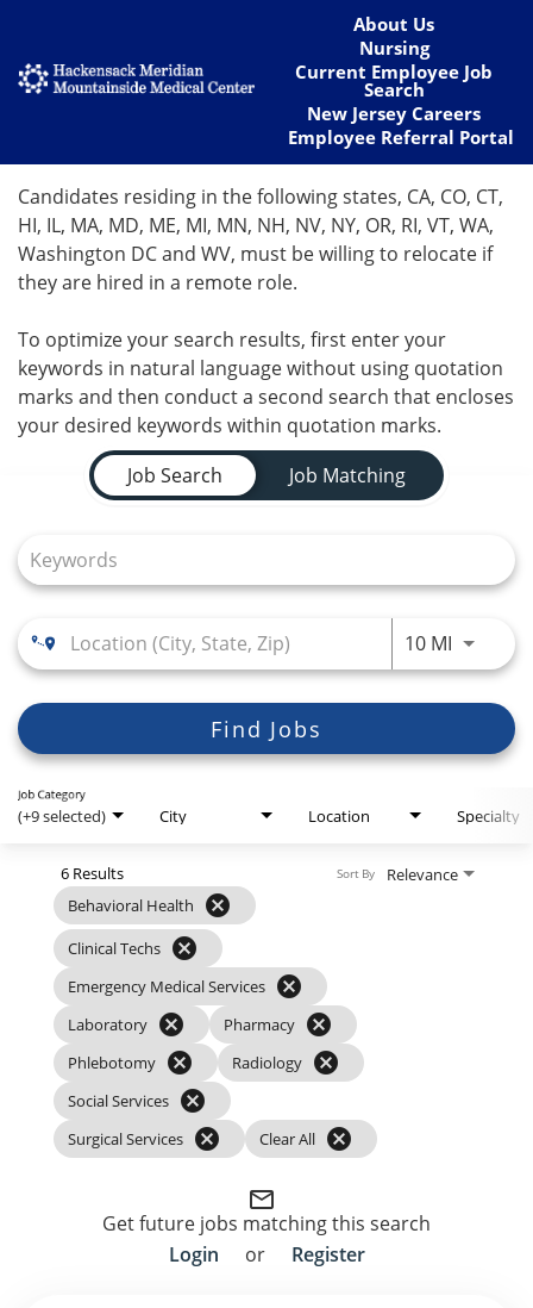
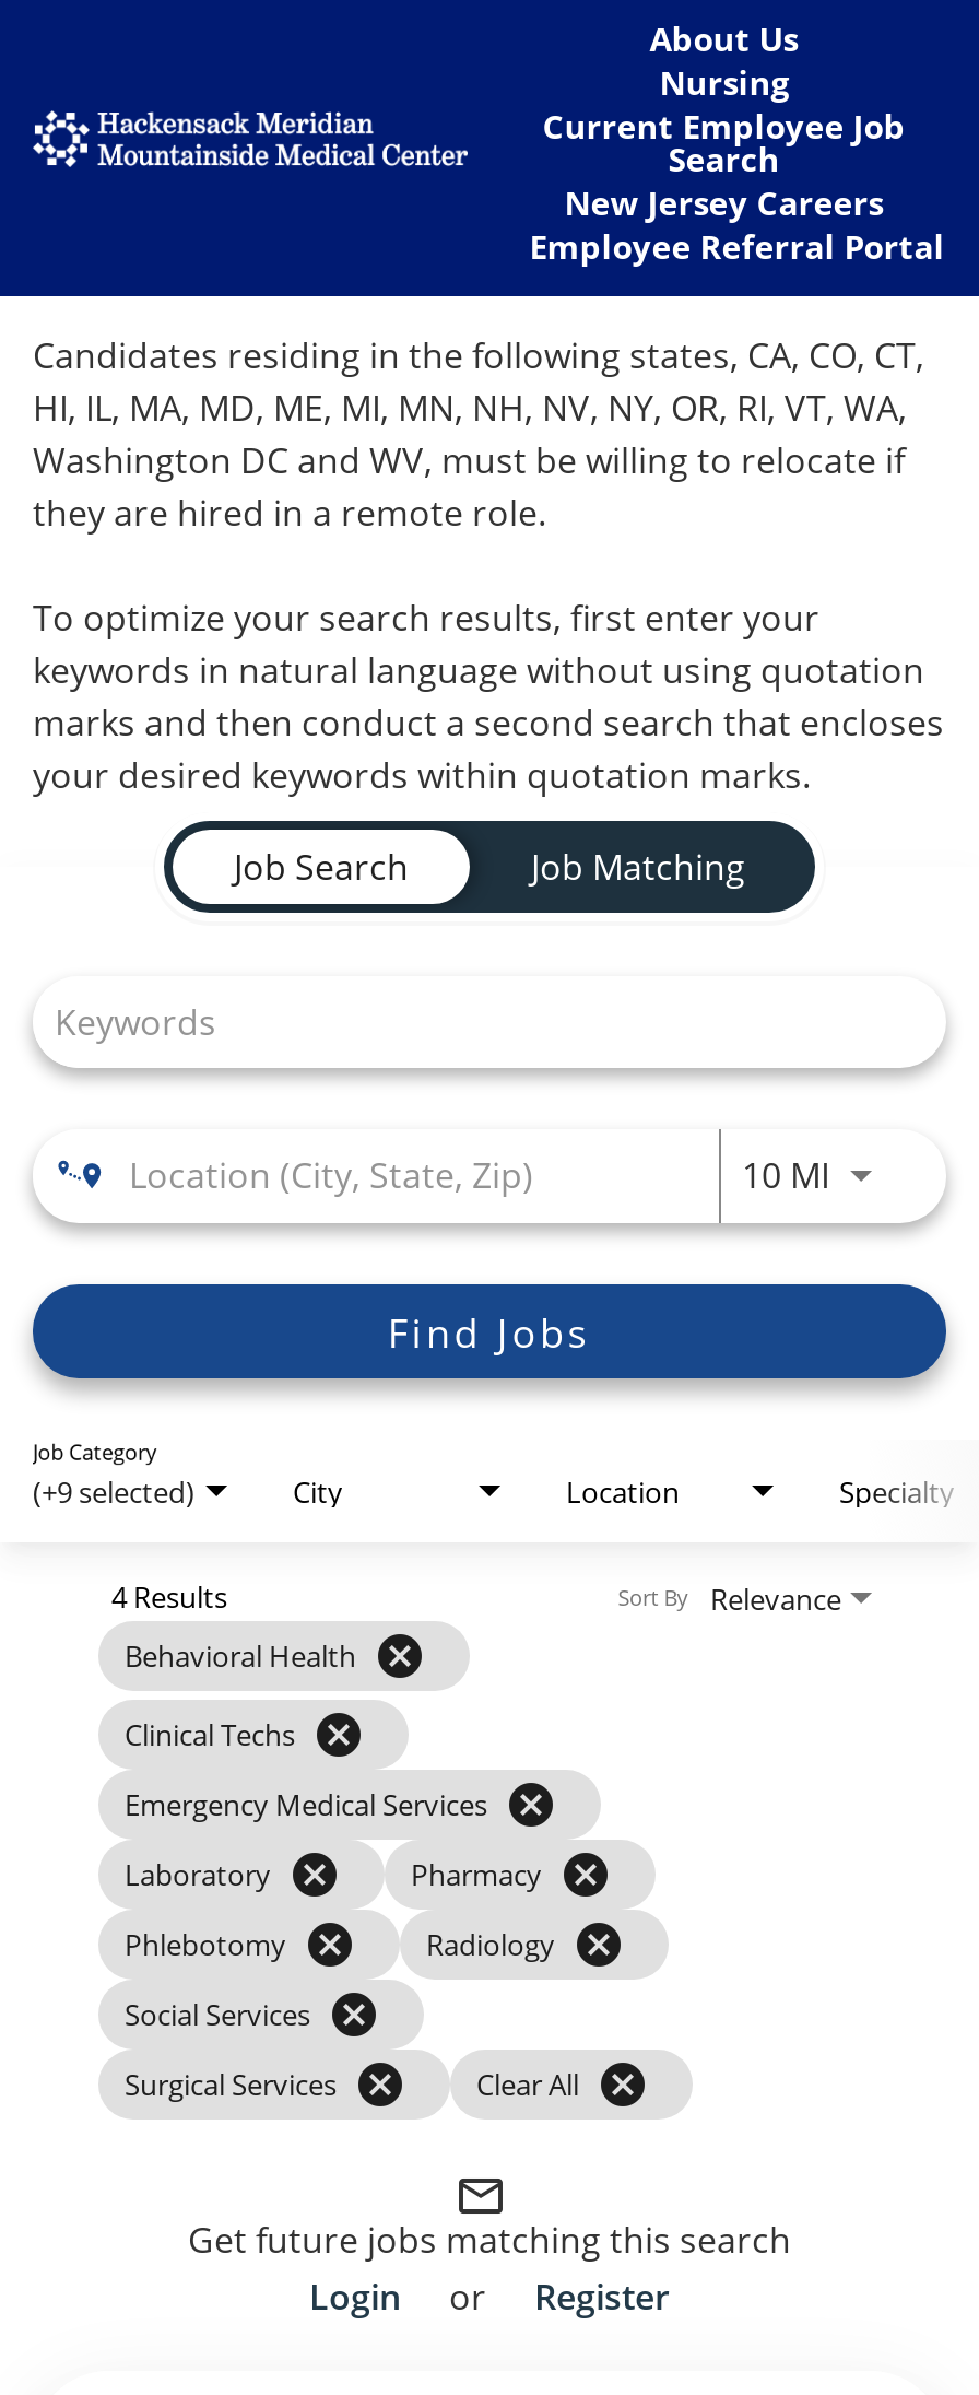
[61,862,124,884] 6 Results -> [111,1577,227,1616] 4 Results

